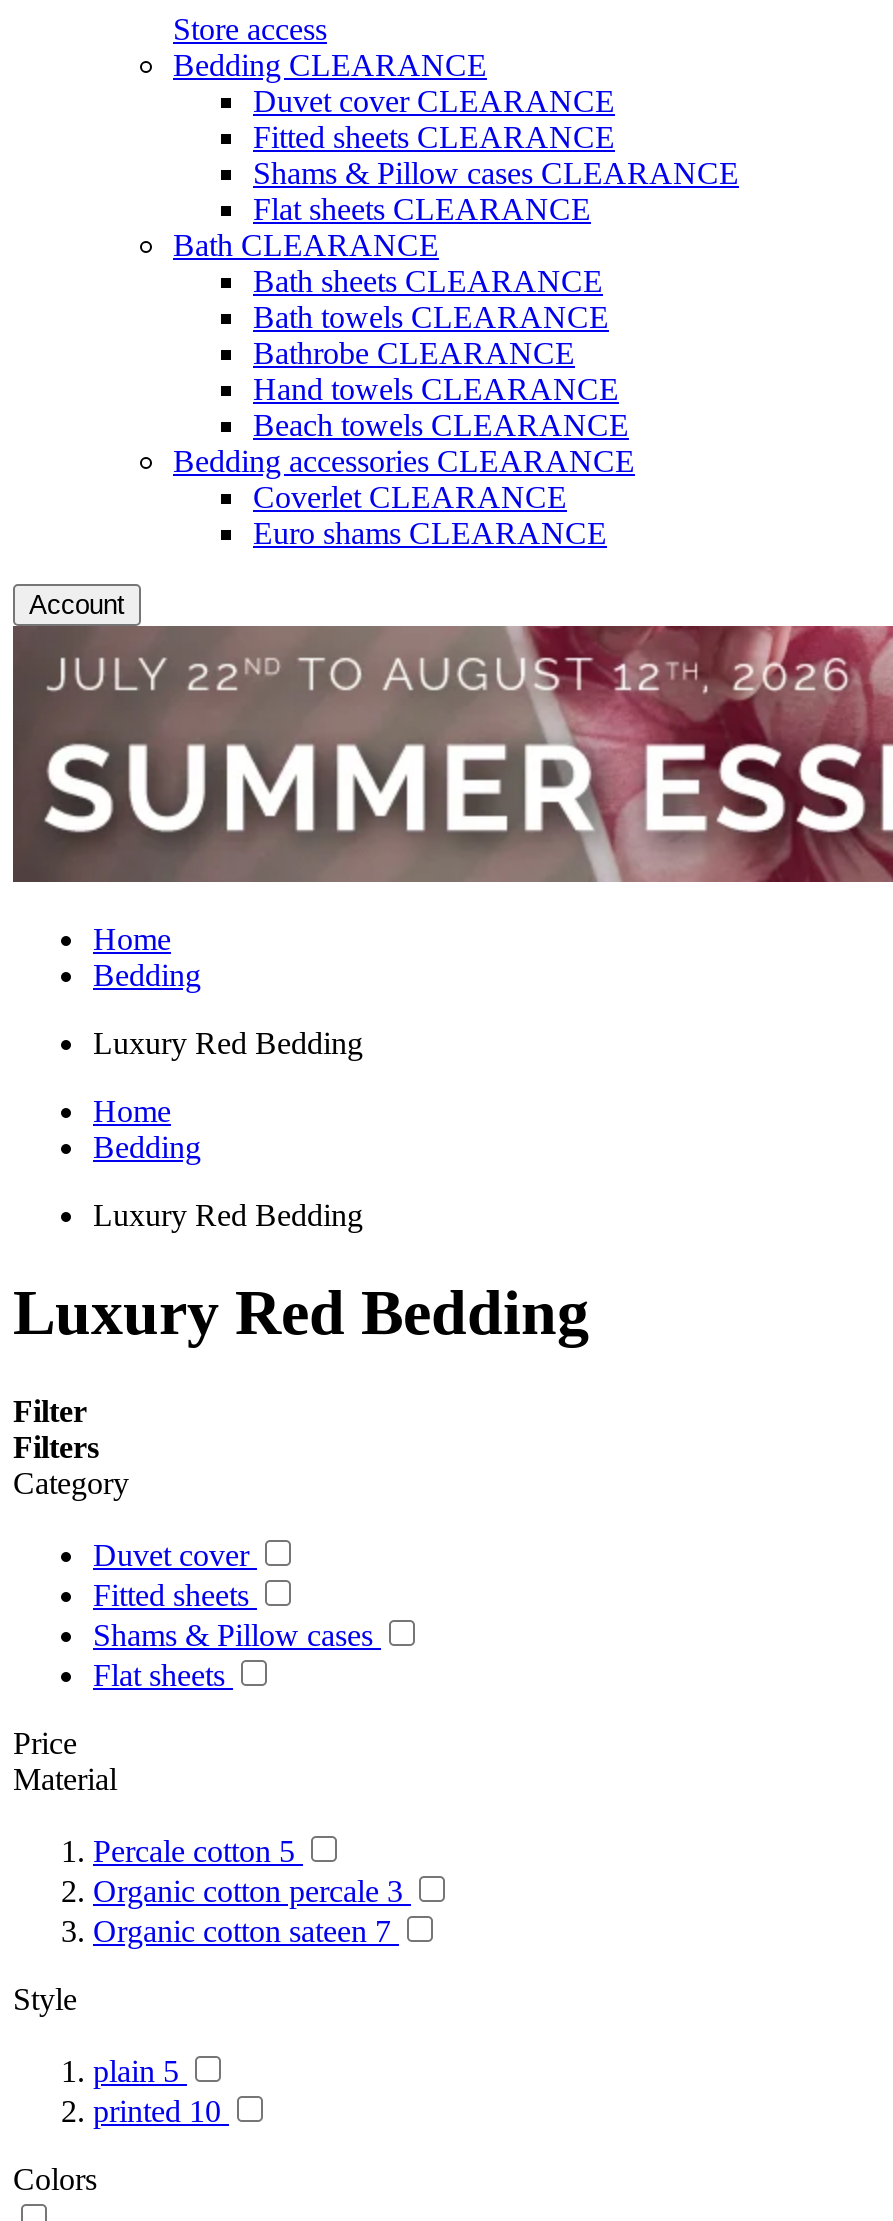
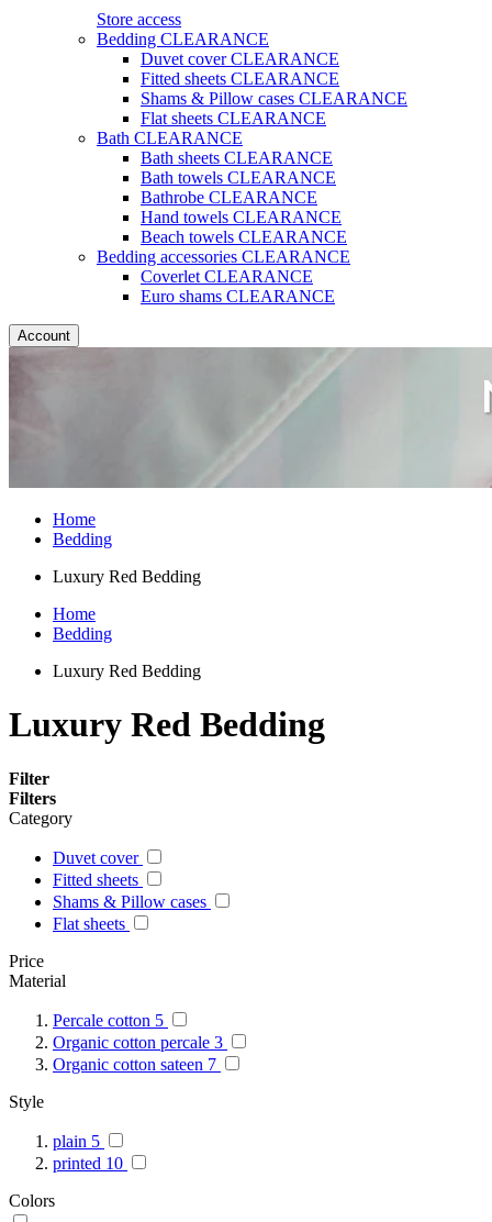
[13,624,887,884] [image] -> [8,346,489,489] [image]

